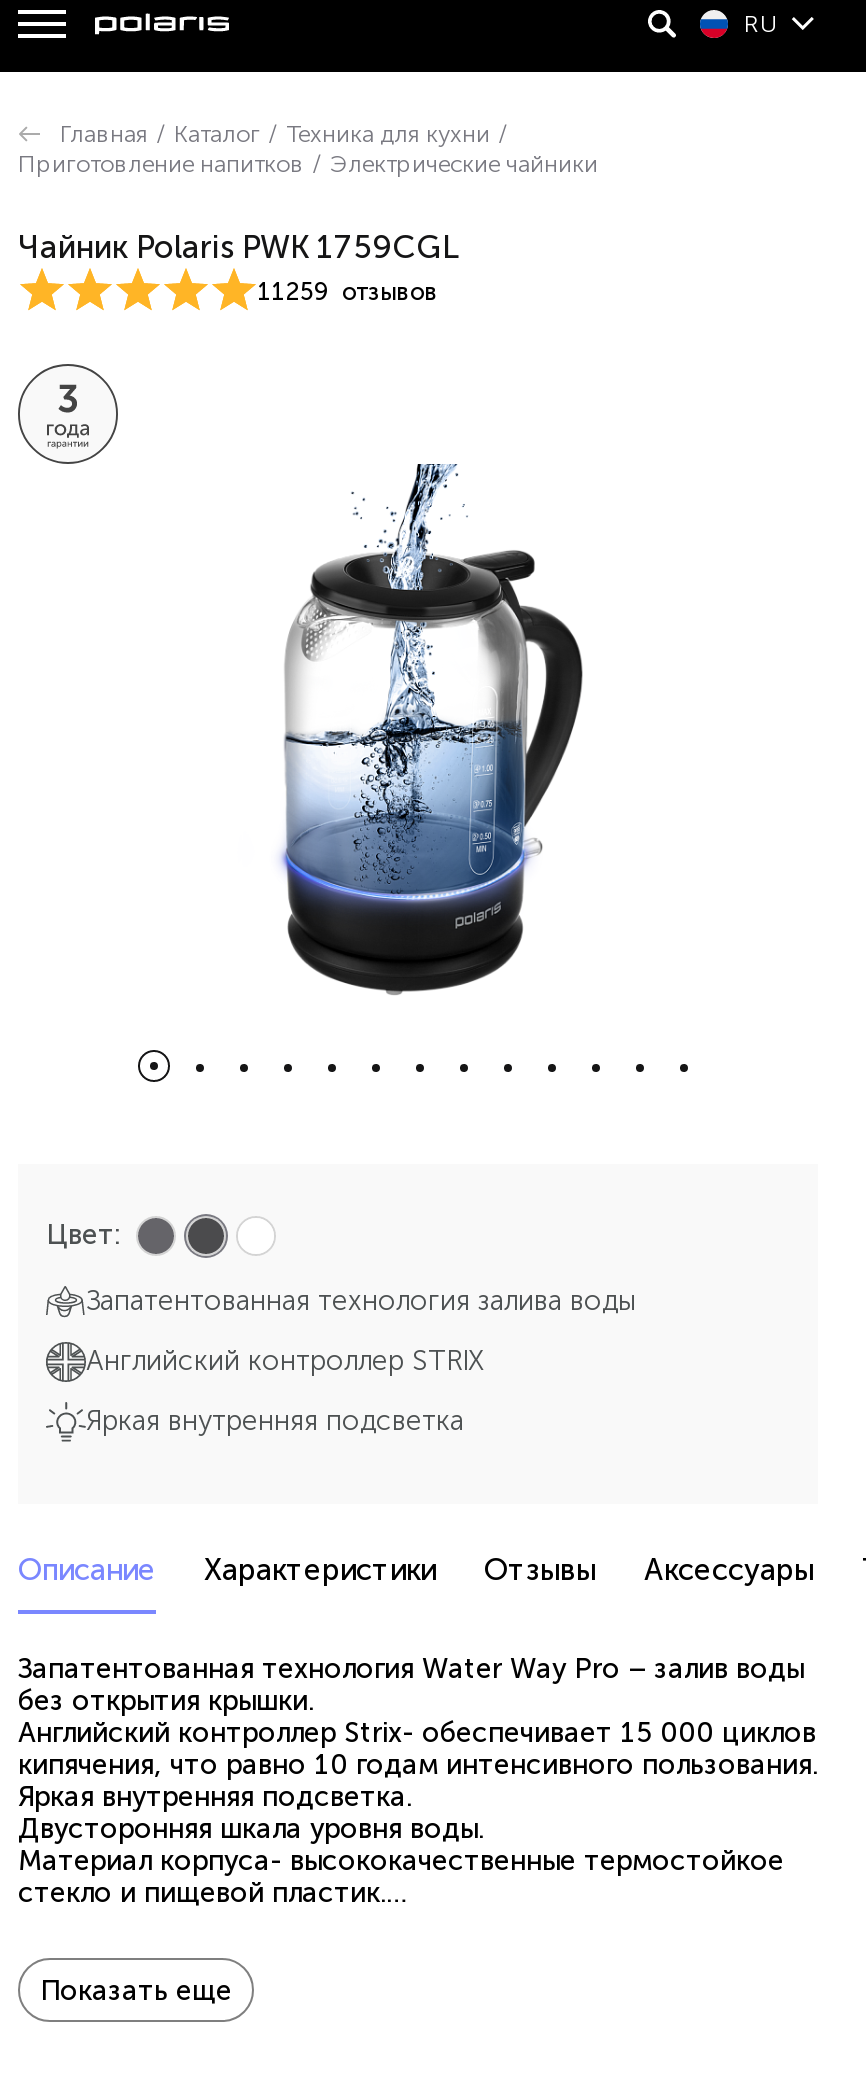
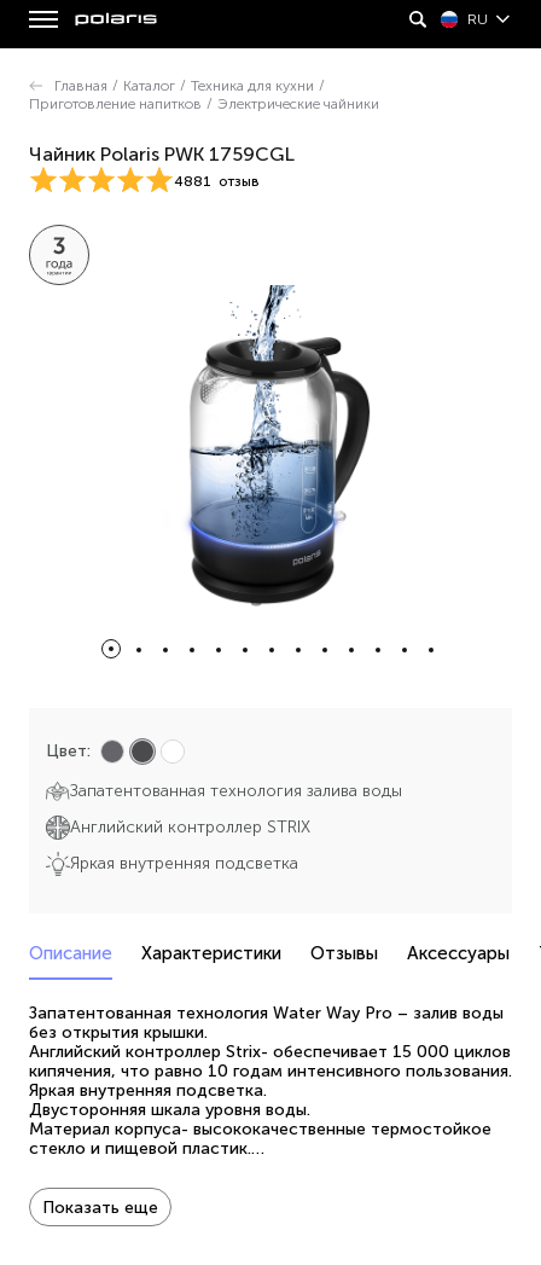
[258,277,438,305] 11259 отзывов -> [174,172,260,189] 4881 отзыв

